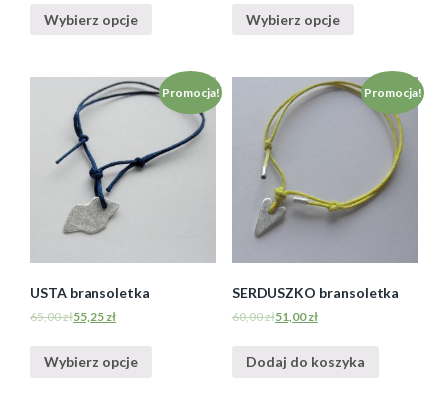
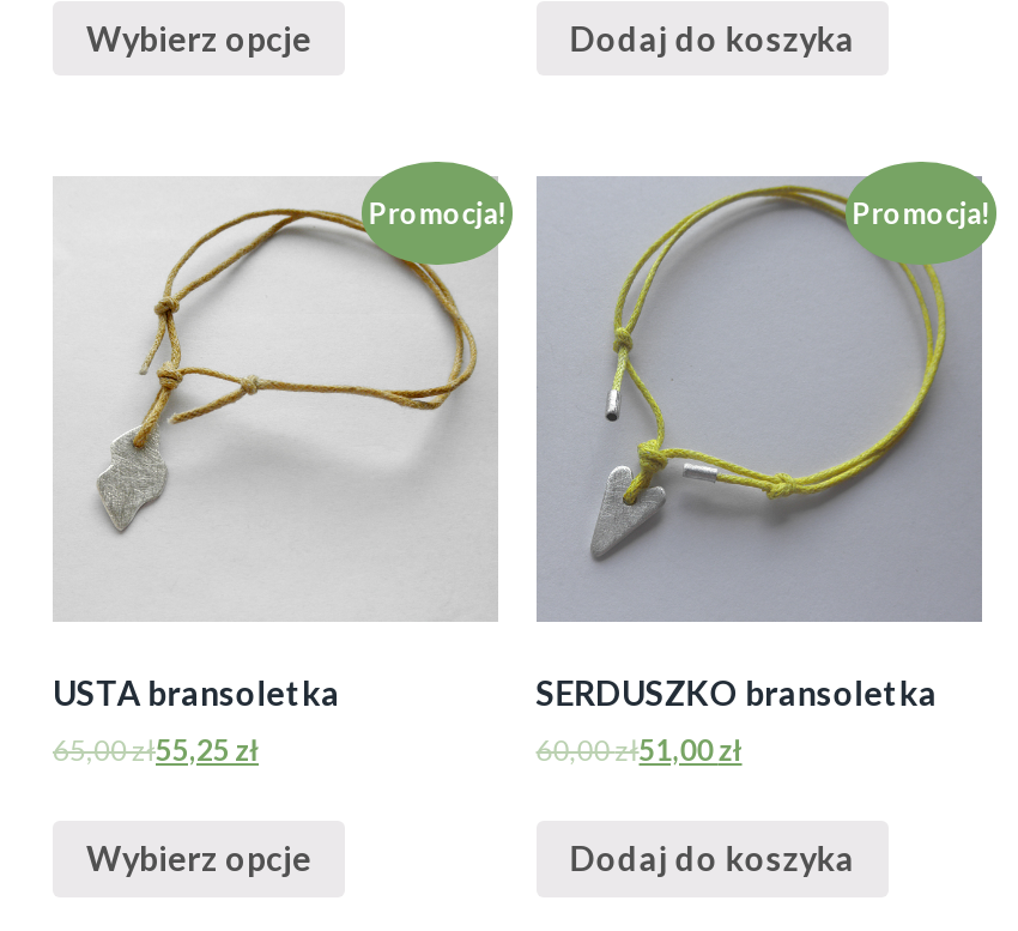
[246,11,340,28] Wybierz opcje -> [570,17,855,58] Dodaj do koszyka
[49,80,207,237] [image] -> [96,183,479,557] [image]

